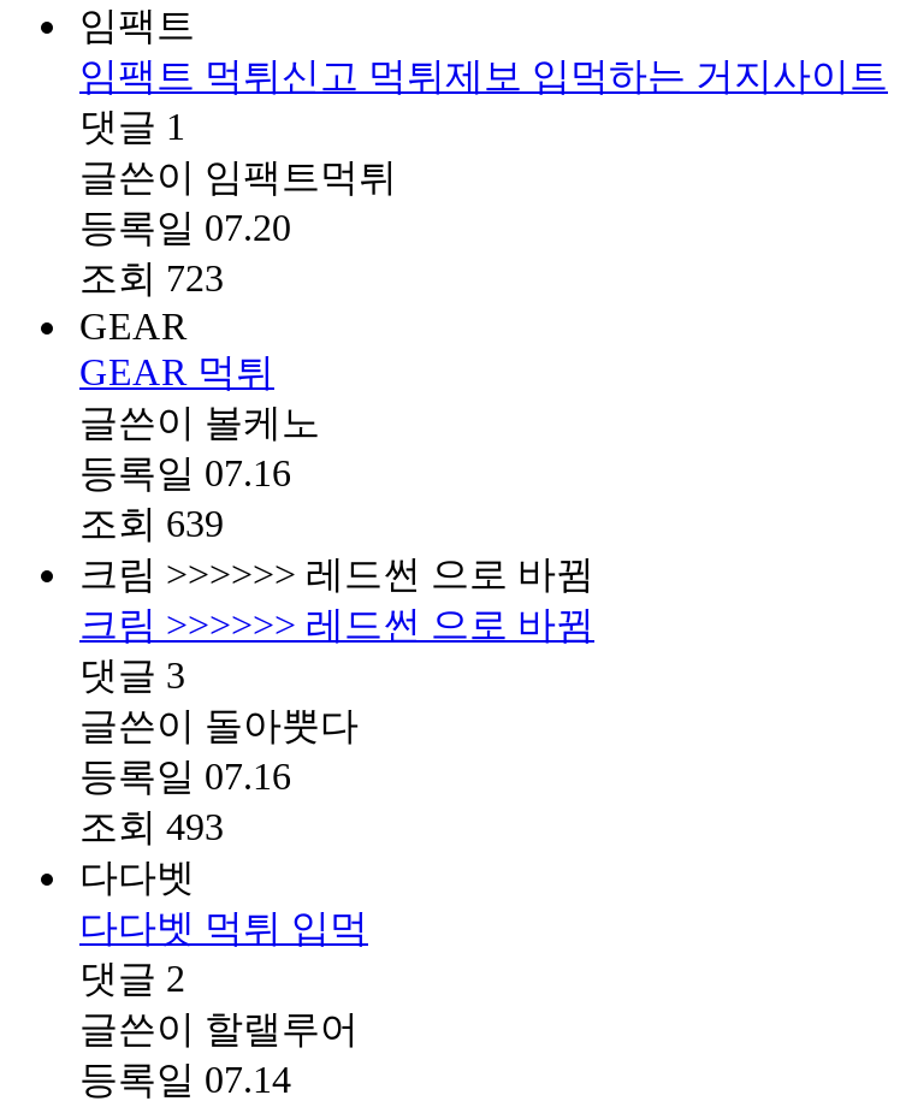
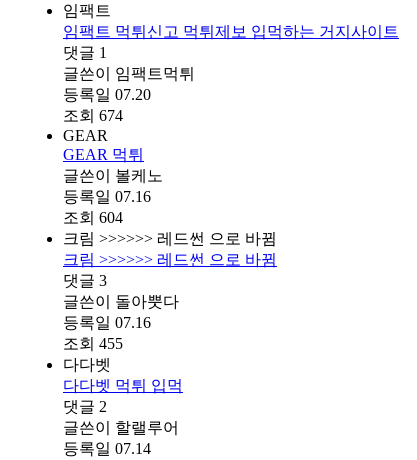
[79,258,224,299] 조회 723 -> [63,107,123,124] 조회 674
[79,503,224,544] 조회 639 -> [63,209,123,226] 조회 604
[79,807,224,848] 조회 493 -> [63,335,123,352] 조회 455

